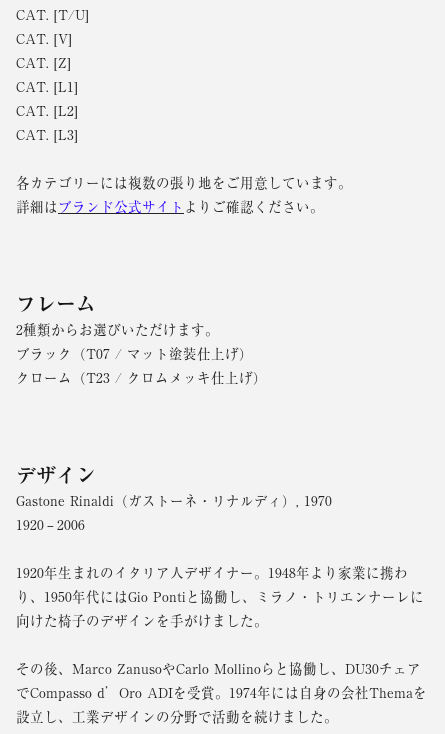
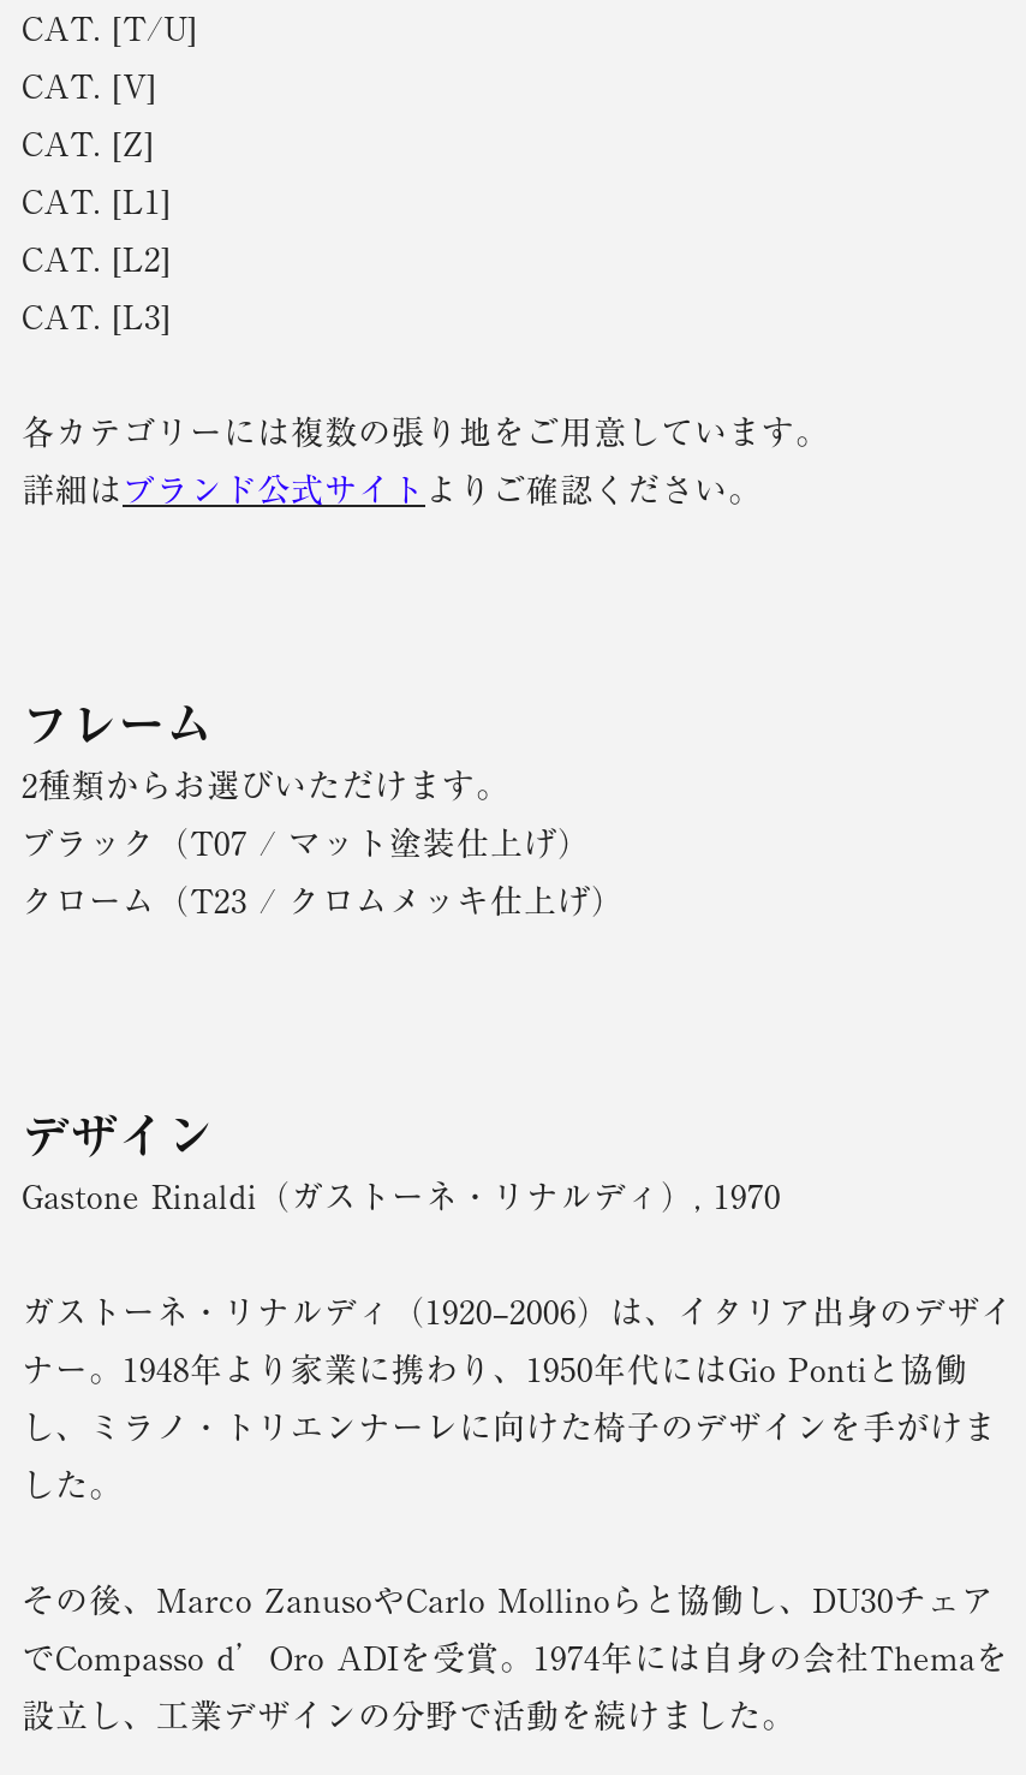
[16,518,85,532] 1920 – 2006 -> [22,1295,1014,1329] ガストーネ・リナルディ（1920–2006）は、イタリア出身のデザイ
[16,566,408,580] 1920年生まれのイタリア人デザイナー。1948年より家業に携わ -> [22,1353,968,1386] ナー。1 948年より家業に携わり、1950年代にはGio Pontiと協働
[16,590,424,604] り、1950年代にはGio Pontiと協働し、ミラノ・トリエンナーレに -> [22,1410,997,1444] し、ミラノ・トリエンナーレに向けた椅子のデザインを手がけま
[16,614,268,628] 向けた椅子のデザインを手がけました。 -> [22,1468,123,1502] した。

